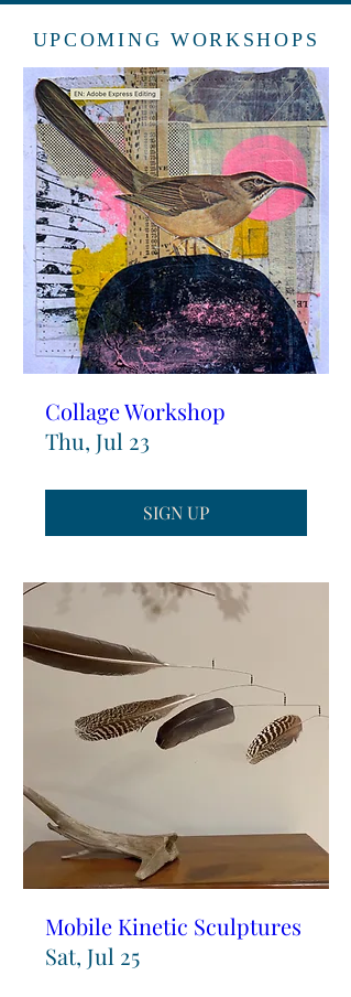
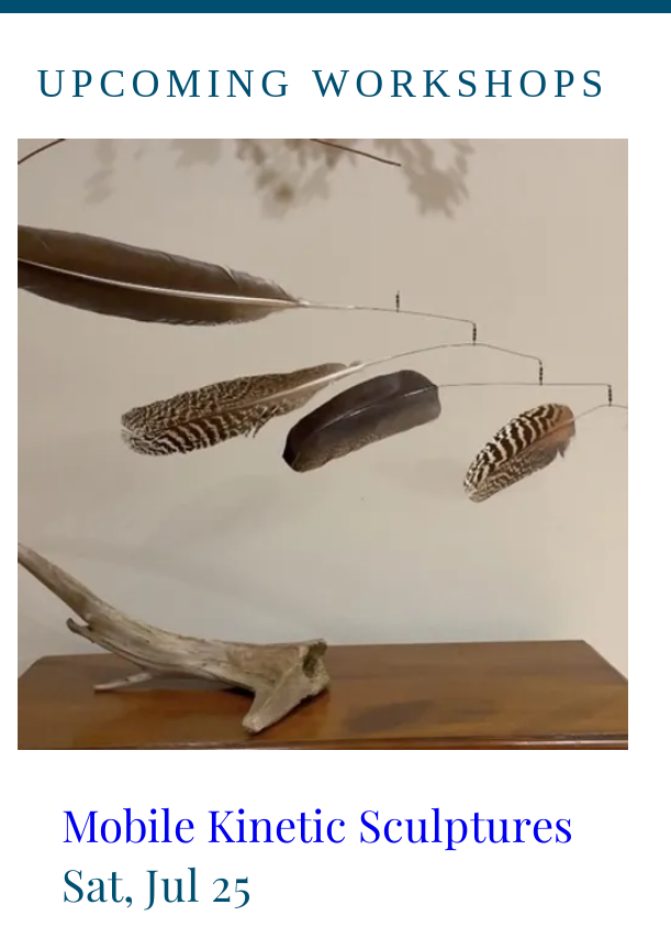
[23,67,329,524] [image] | Collage Workshop | Thu, Jul 23 | SIGN UP -> none

